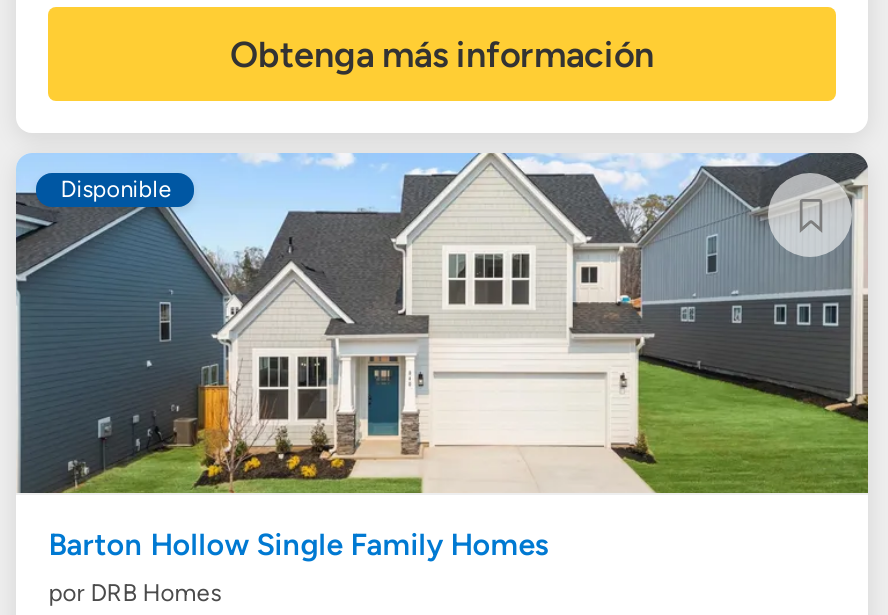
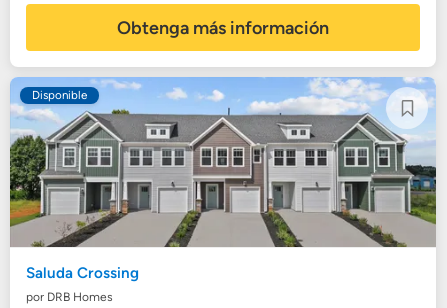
[14,151,870,563] [image] | Barton Hollow Single Family Homes -> [9,76,437,282] [image] | Saluda Crossing

